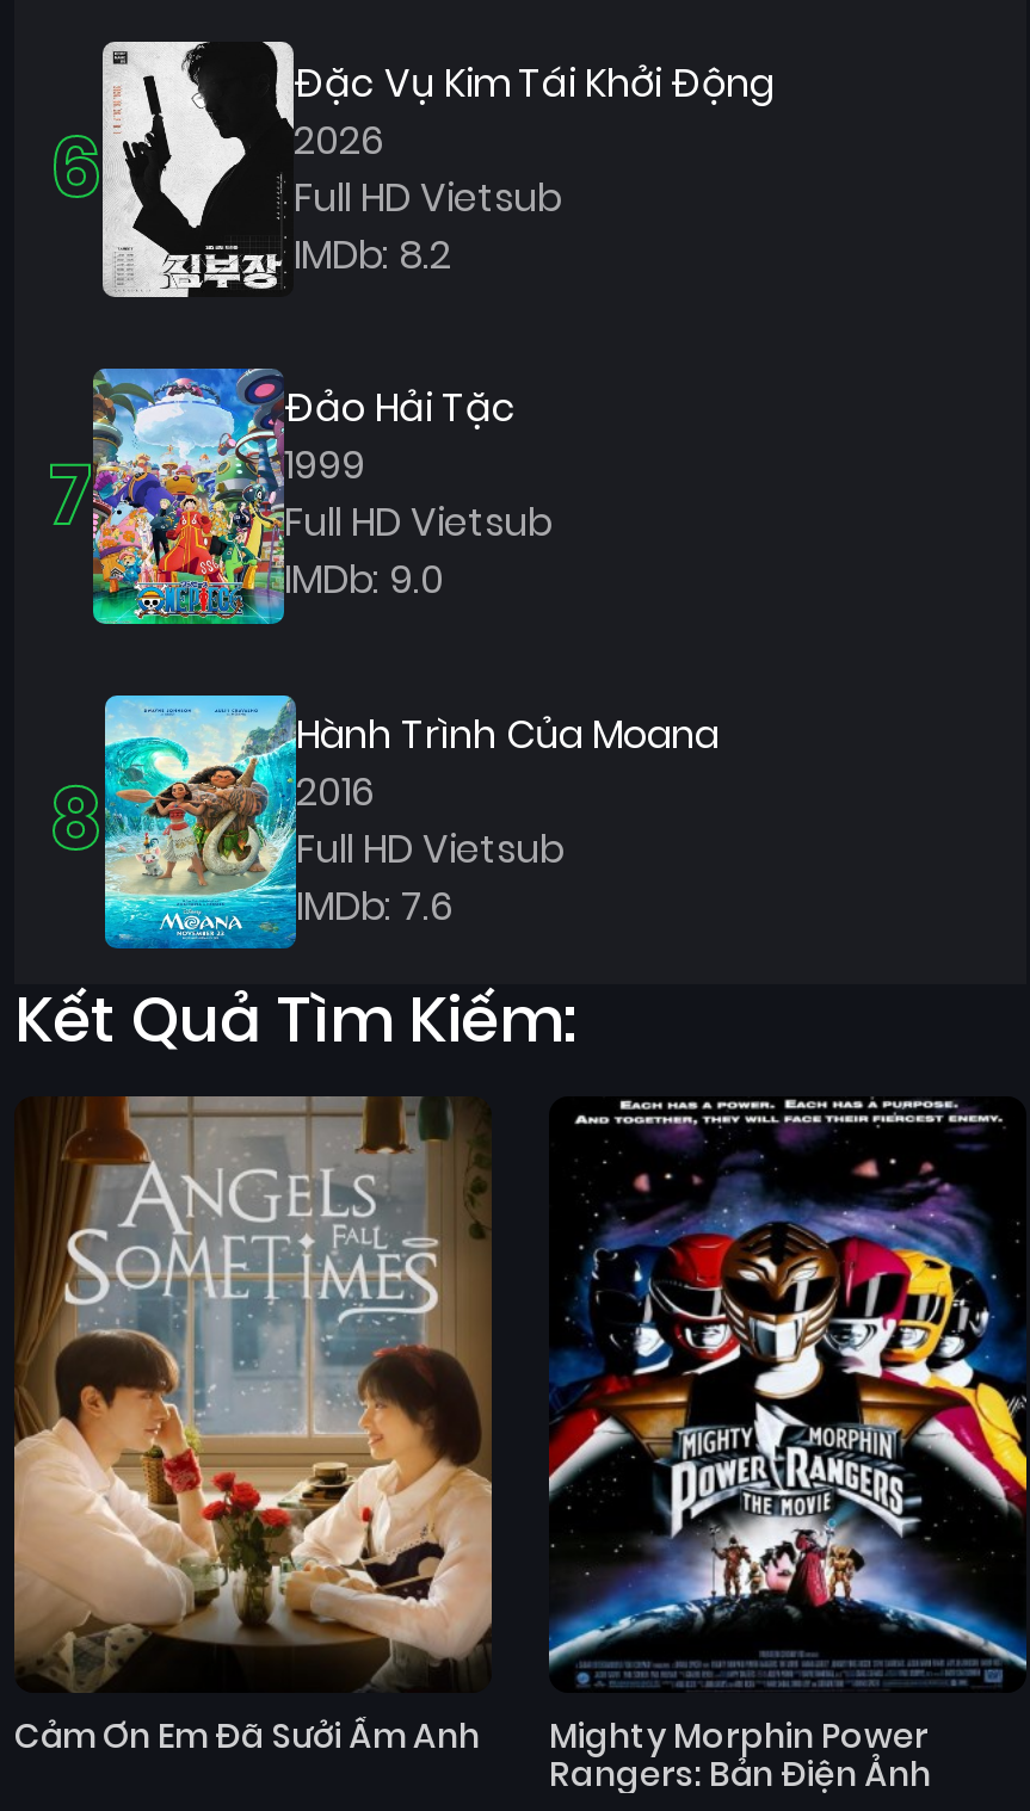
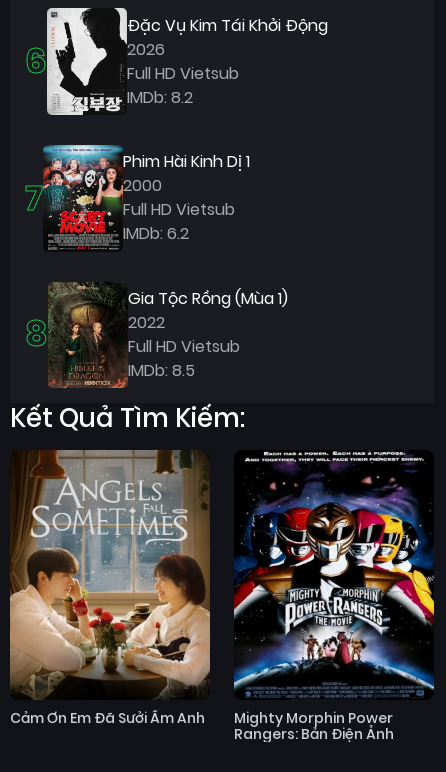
[91,366,516,626] [image] | Đảo Hải Tặc | 1999 -> [43,144,250,252] [image] | Phim Hài Kinh Dị 1 | 2000
[284,553,444,608] IMDb: 9.0 -> [123,222,189,245] IMDb: 6.2
[103,693,718,951] [image] | Hành Trình Của Moana | 2016 -> [48,282,288,389] [image] | Gia Tộc Rồng (Mùa 1) | 2022
[296,879,454,934] IMDb: 7.6 -> [128,359,195,382] IMDb: 8.5

